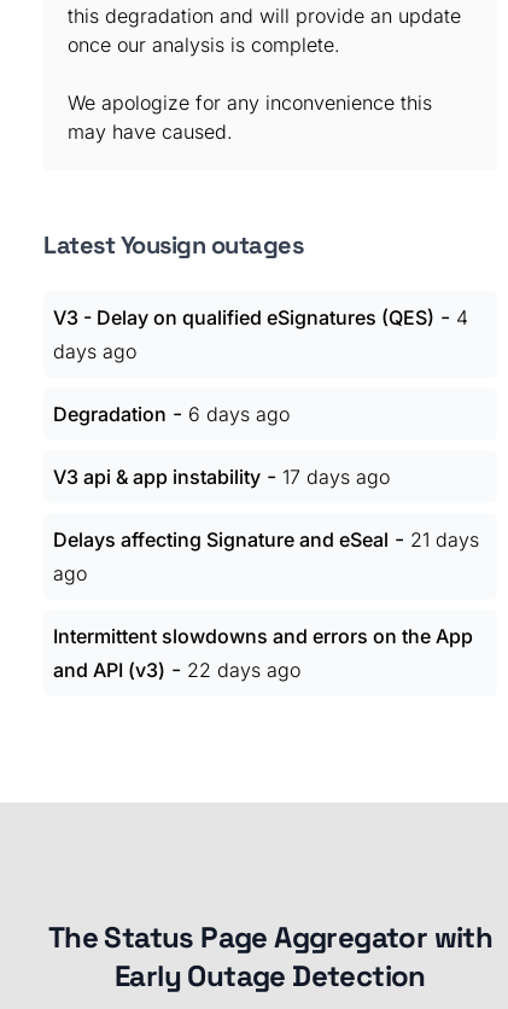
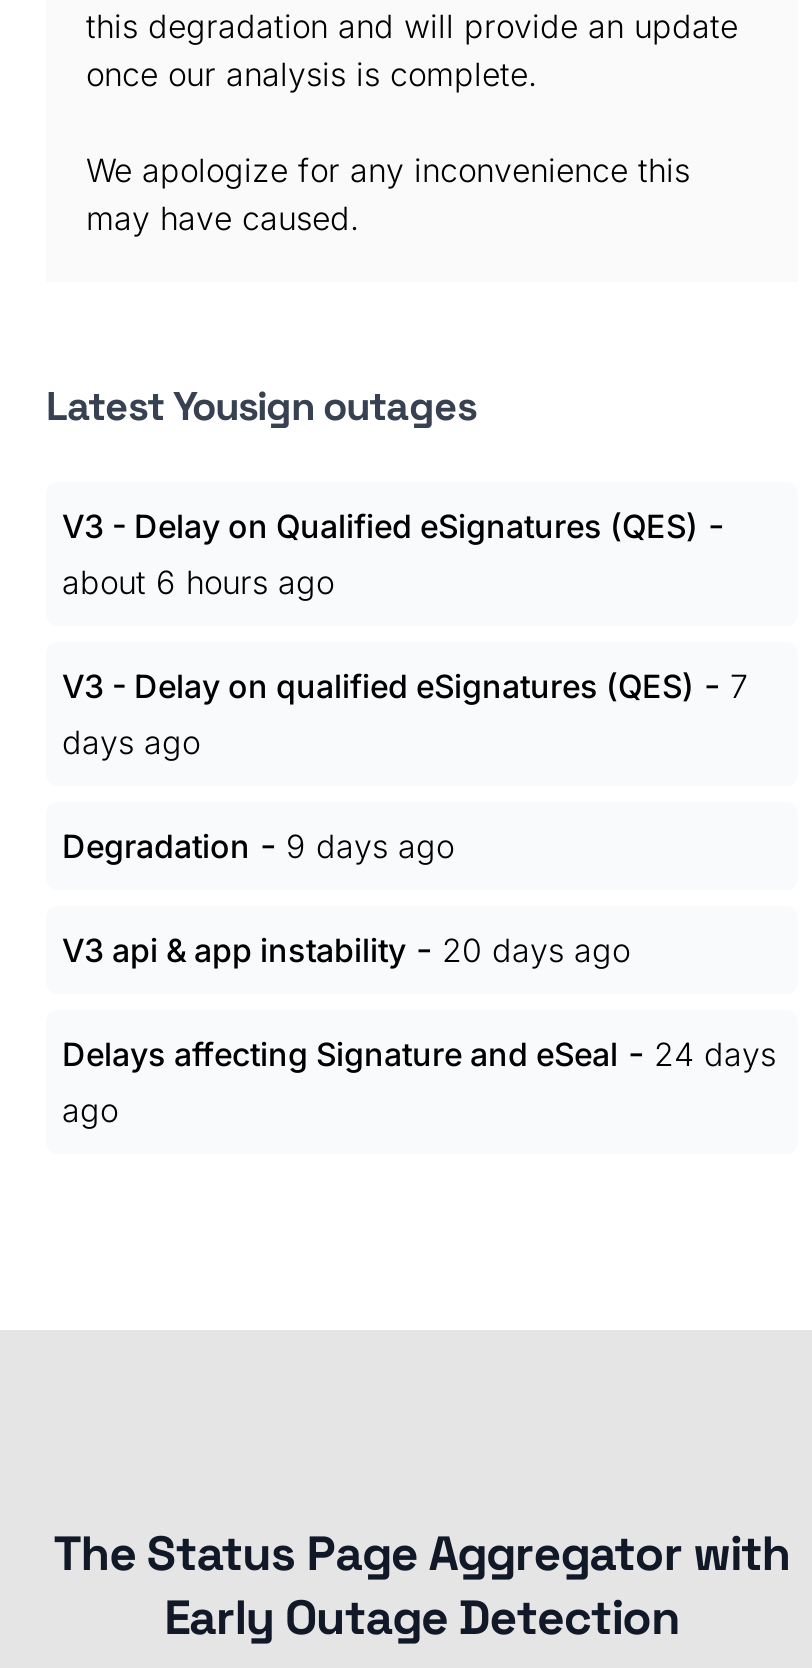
[53,304,468,329] V3 - Delay on qualified eSignatures (QES) - 4 -> [62,504,748,706] V3 - Delay on Qualified eSignatures (QES) - | about 6 hours ago | V3 - Delay on qualified eSignatures (QES) - 7
moved [53,339,136,363] -> [62,722,200,762]: days ago
[53,401,290,426] Degradation - 6 days ago -> [62,824,454,866] Degradation - 9 days ago
[53,463,390,489] V3 api & app instability - 17 days ago -> [62,928,630,970] V3 api & app instability - 20 days ago
[53,526,479,552] Delays affecting Signature and eSeal - 21 days -> [62,1032,776,1074] Delays affecting Signature and eSeal - 24 days
moved [53,561,87,585] -> [62,1090,118,1130]: ago
[53,624,473,682] Intermittent slowdowns and errors on the App | and API (v3) - 22 days ago -> none

